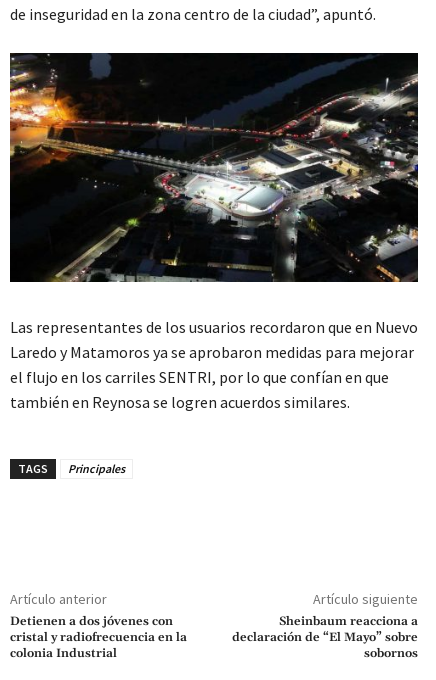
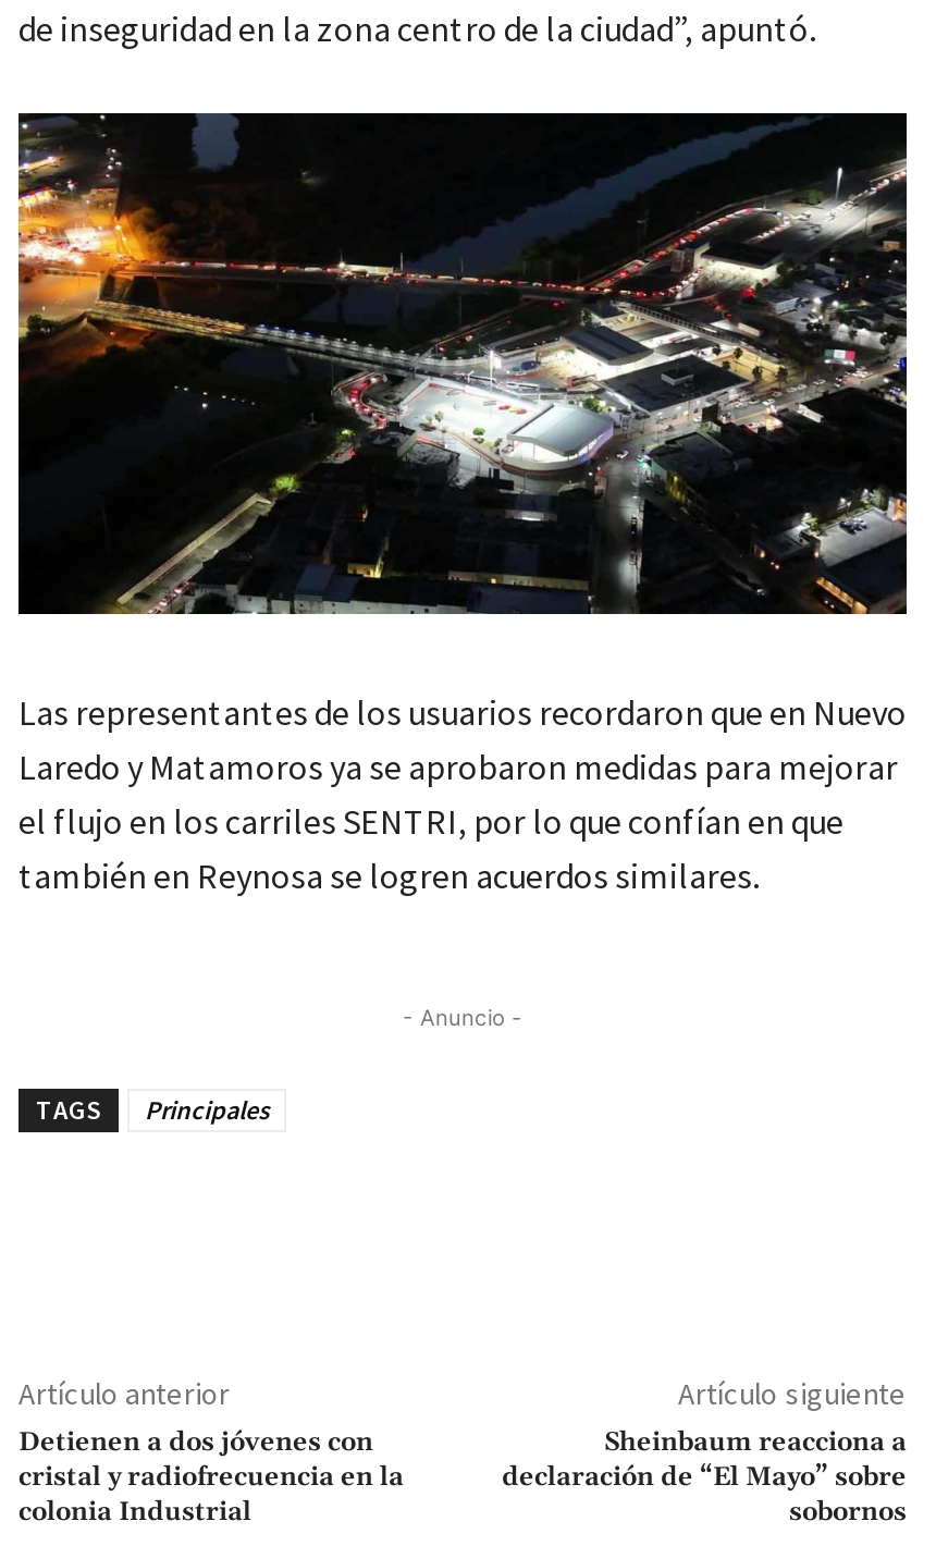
none -> [403,1004,522,1030] - Anuncio -

